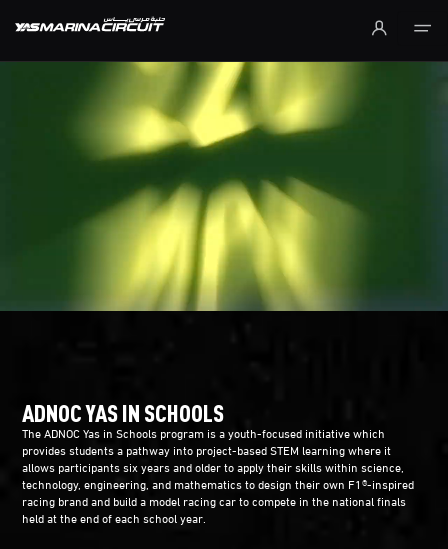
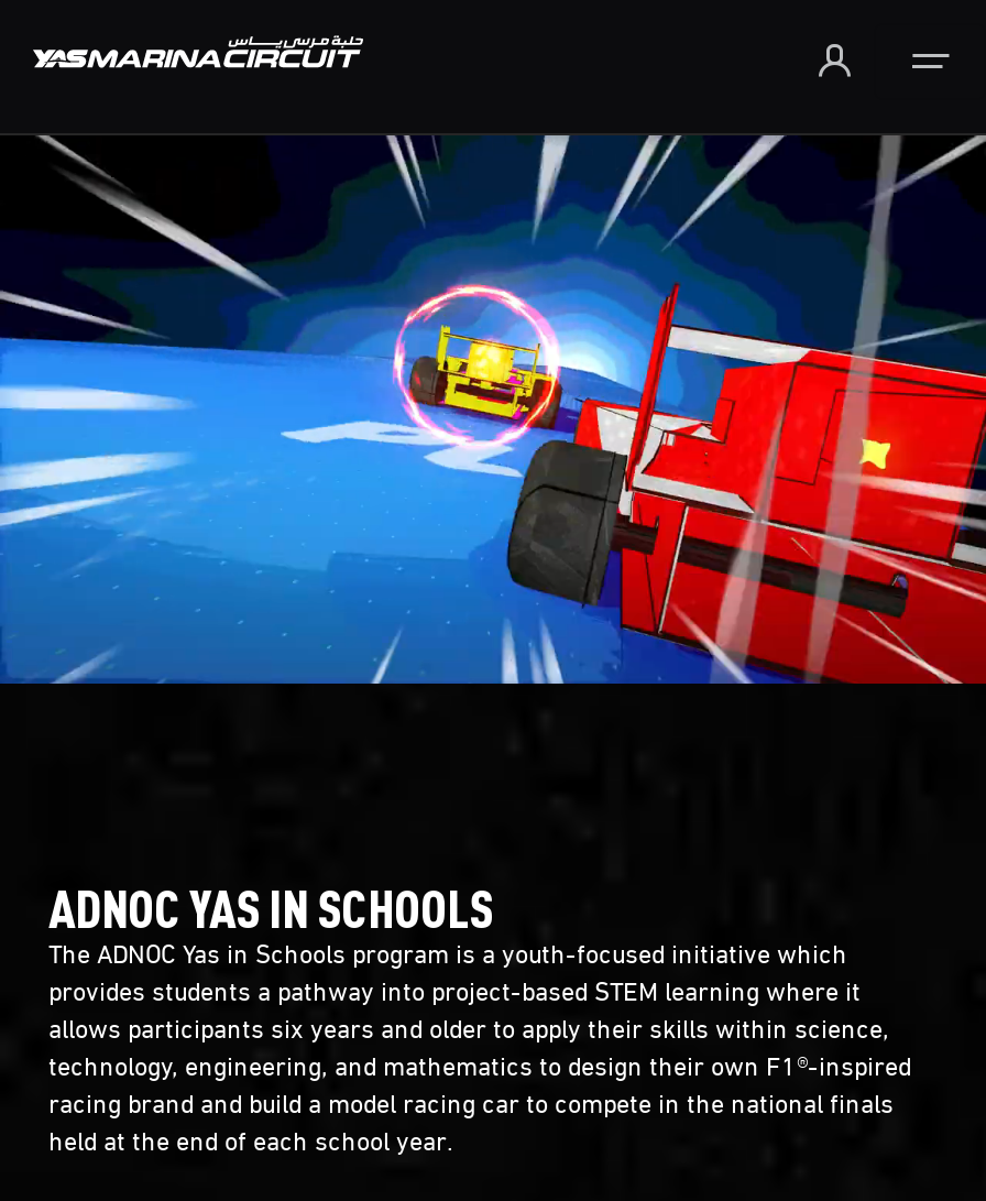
[3,61,445,312] [image] -> [7,133,979,686] [image]

